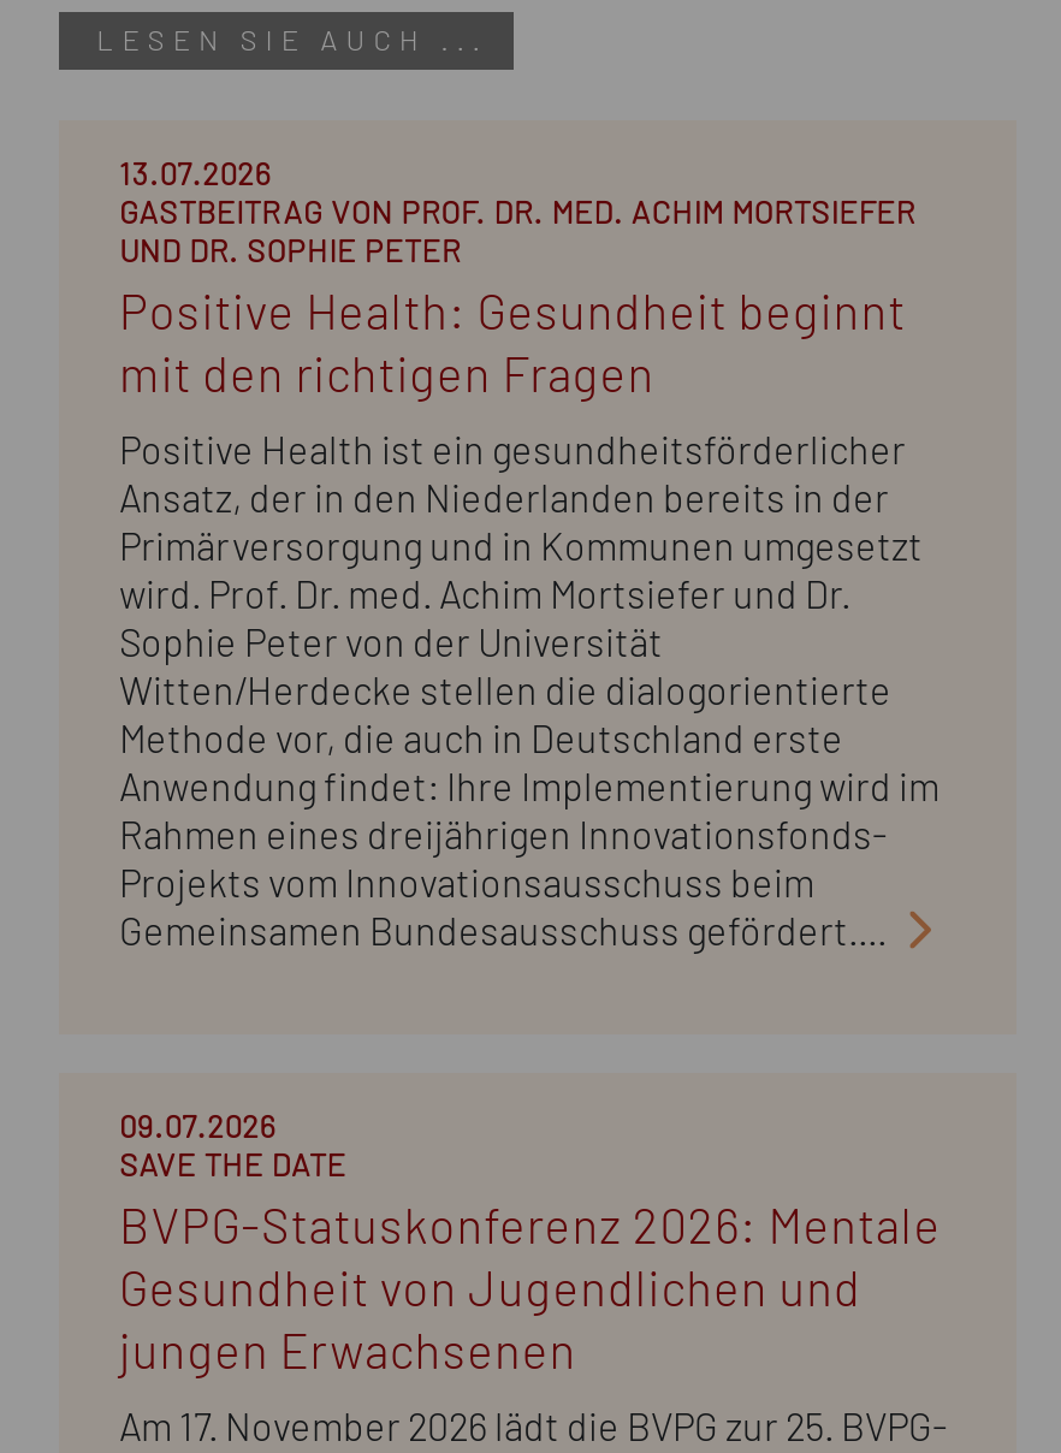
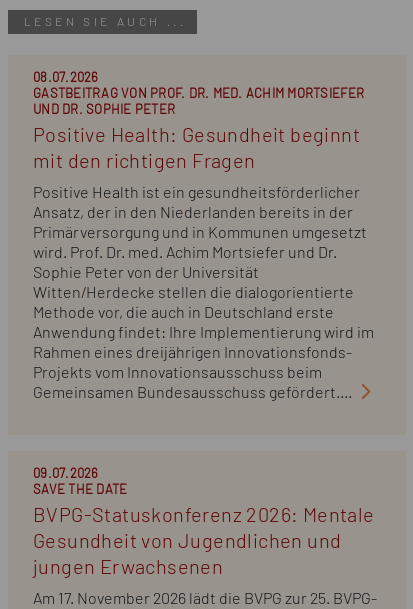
[119,160,272,191] 13.07.2026 -> [33,72,99,85] 08.07.2026

